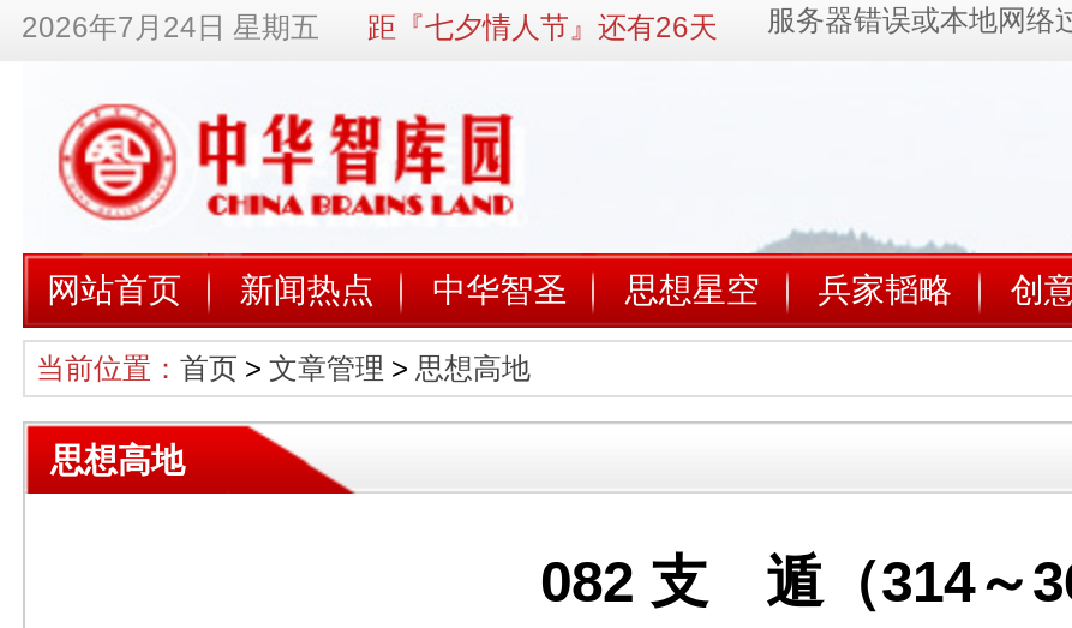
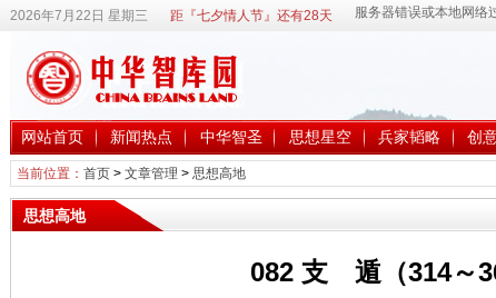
[22,11,319,44] 2026年7月24日 星期五 -> [9,8,147,23] 2026年7月22日 星期三
[367,11,718,44] 距『七夕情人节』还有26天 -> [170,8,332,23] 距『七夕情人节』还有28天

